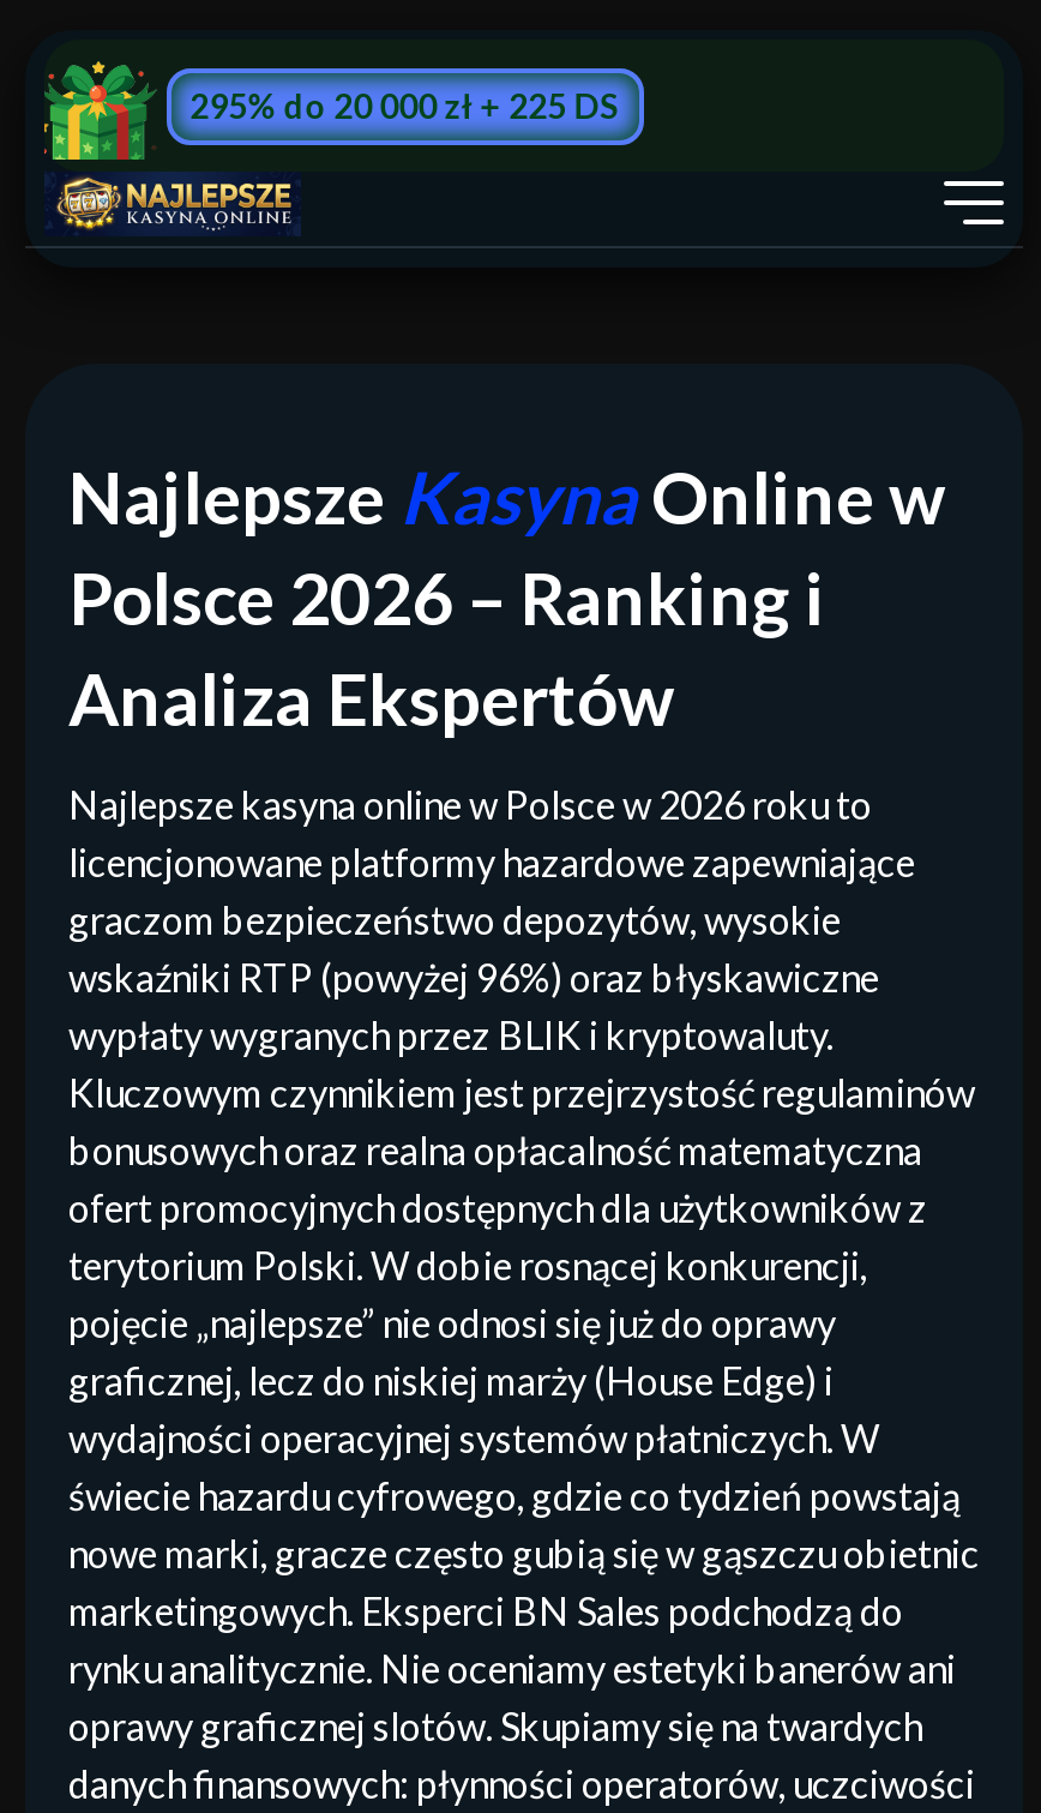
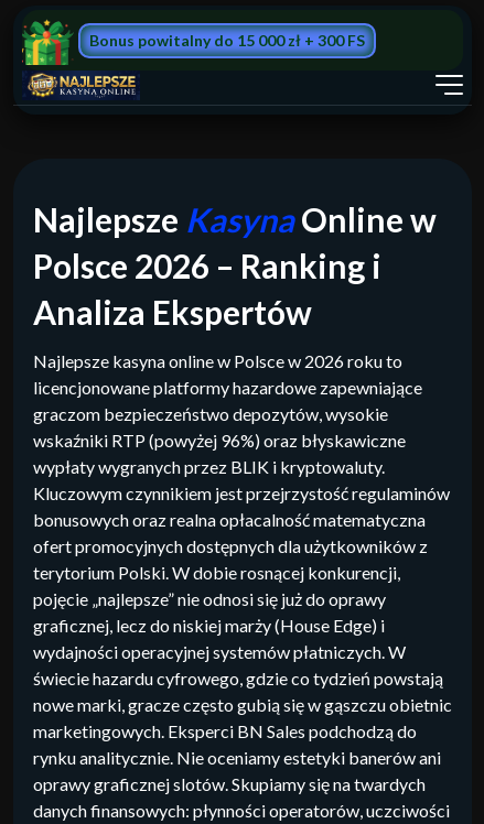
[190,84,620,125] 295% do 20 000 zł + 225 DS -> [89,30,365,49] Bonus powitalny do 15 000 zł + 300 FS

